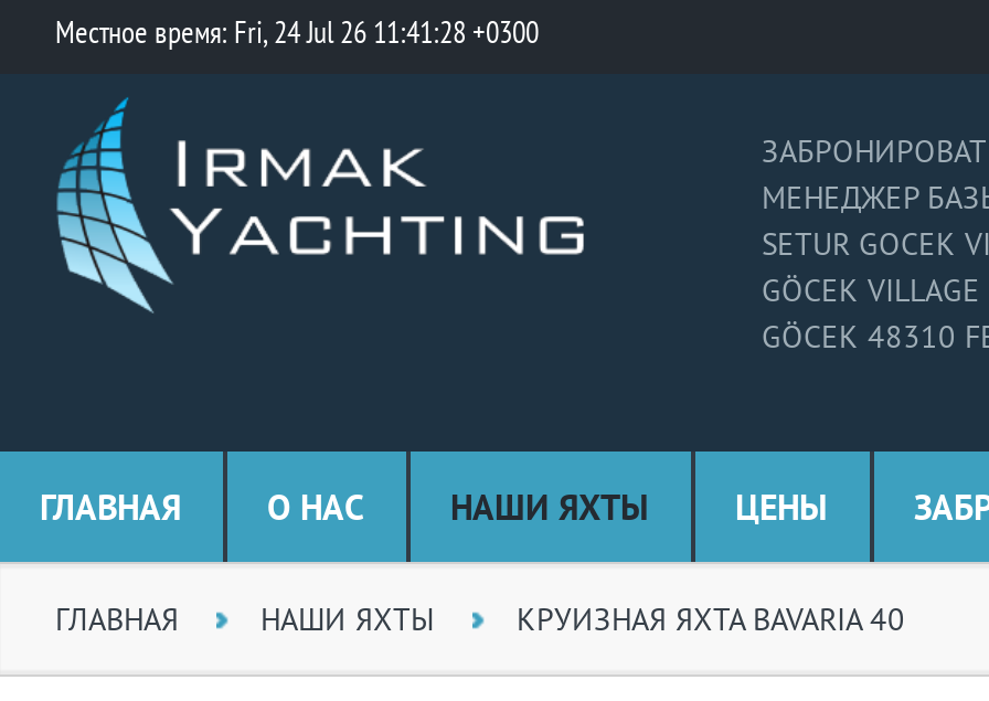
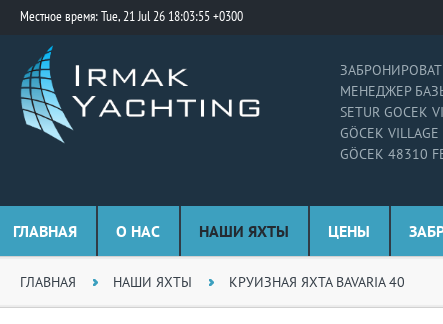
[55,12,539,52] Местное время: Fri, 24 Jul 26 11:41:28 +0300 -> [20,7,243,25] Местное время: Tue, 21 Jul 26 18:03:55 +0300

